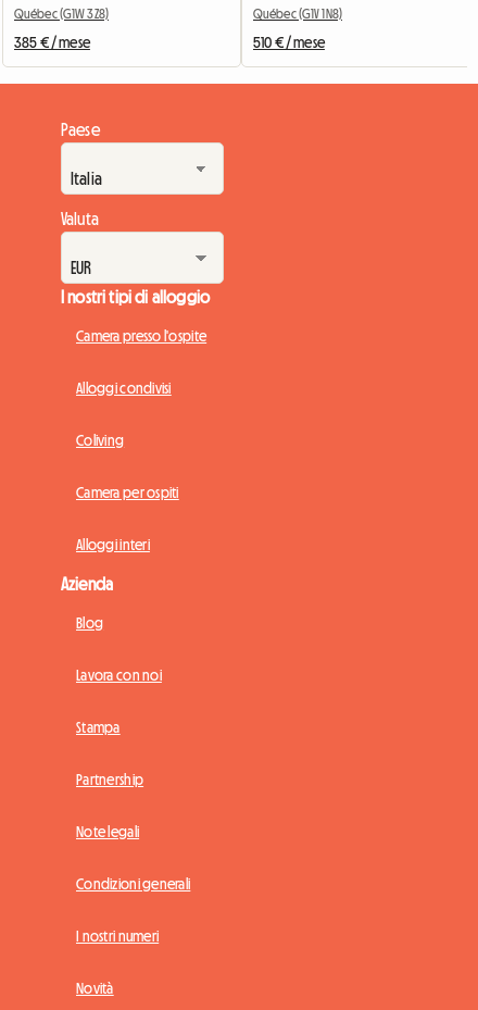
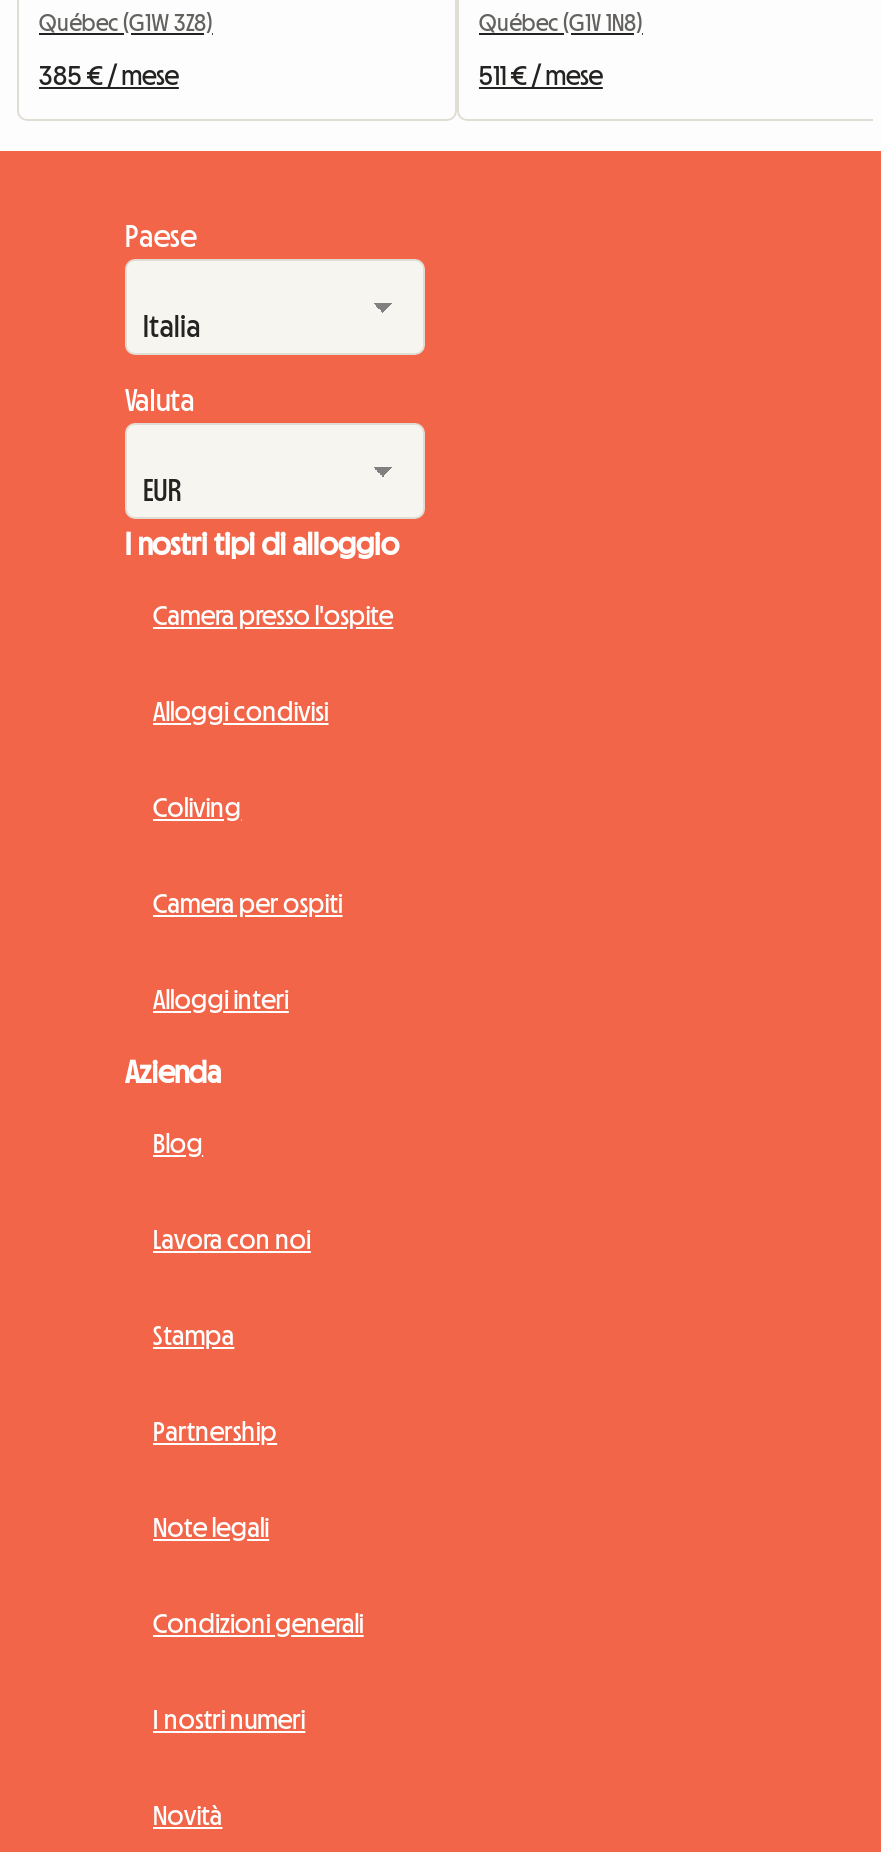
[253,34,325,49] 510 € / mese -> [479,61,603,89] 511 € / mese

